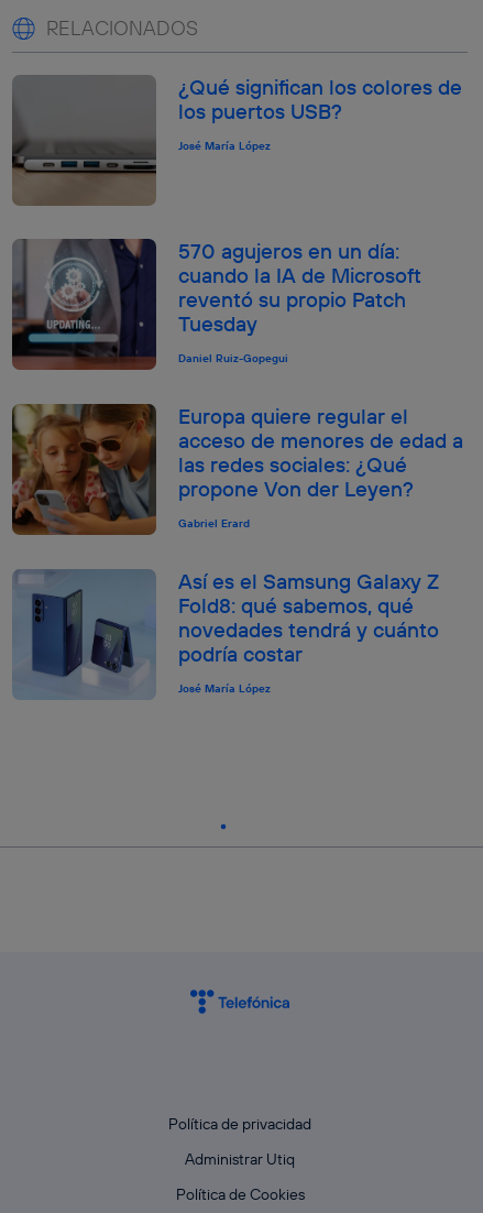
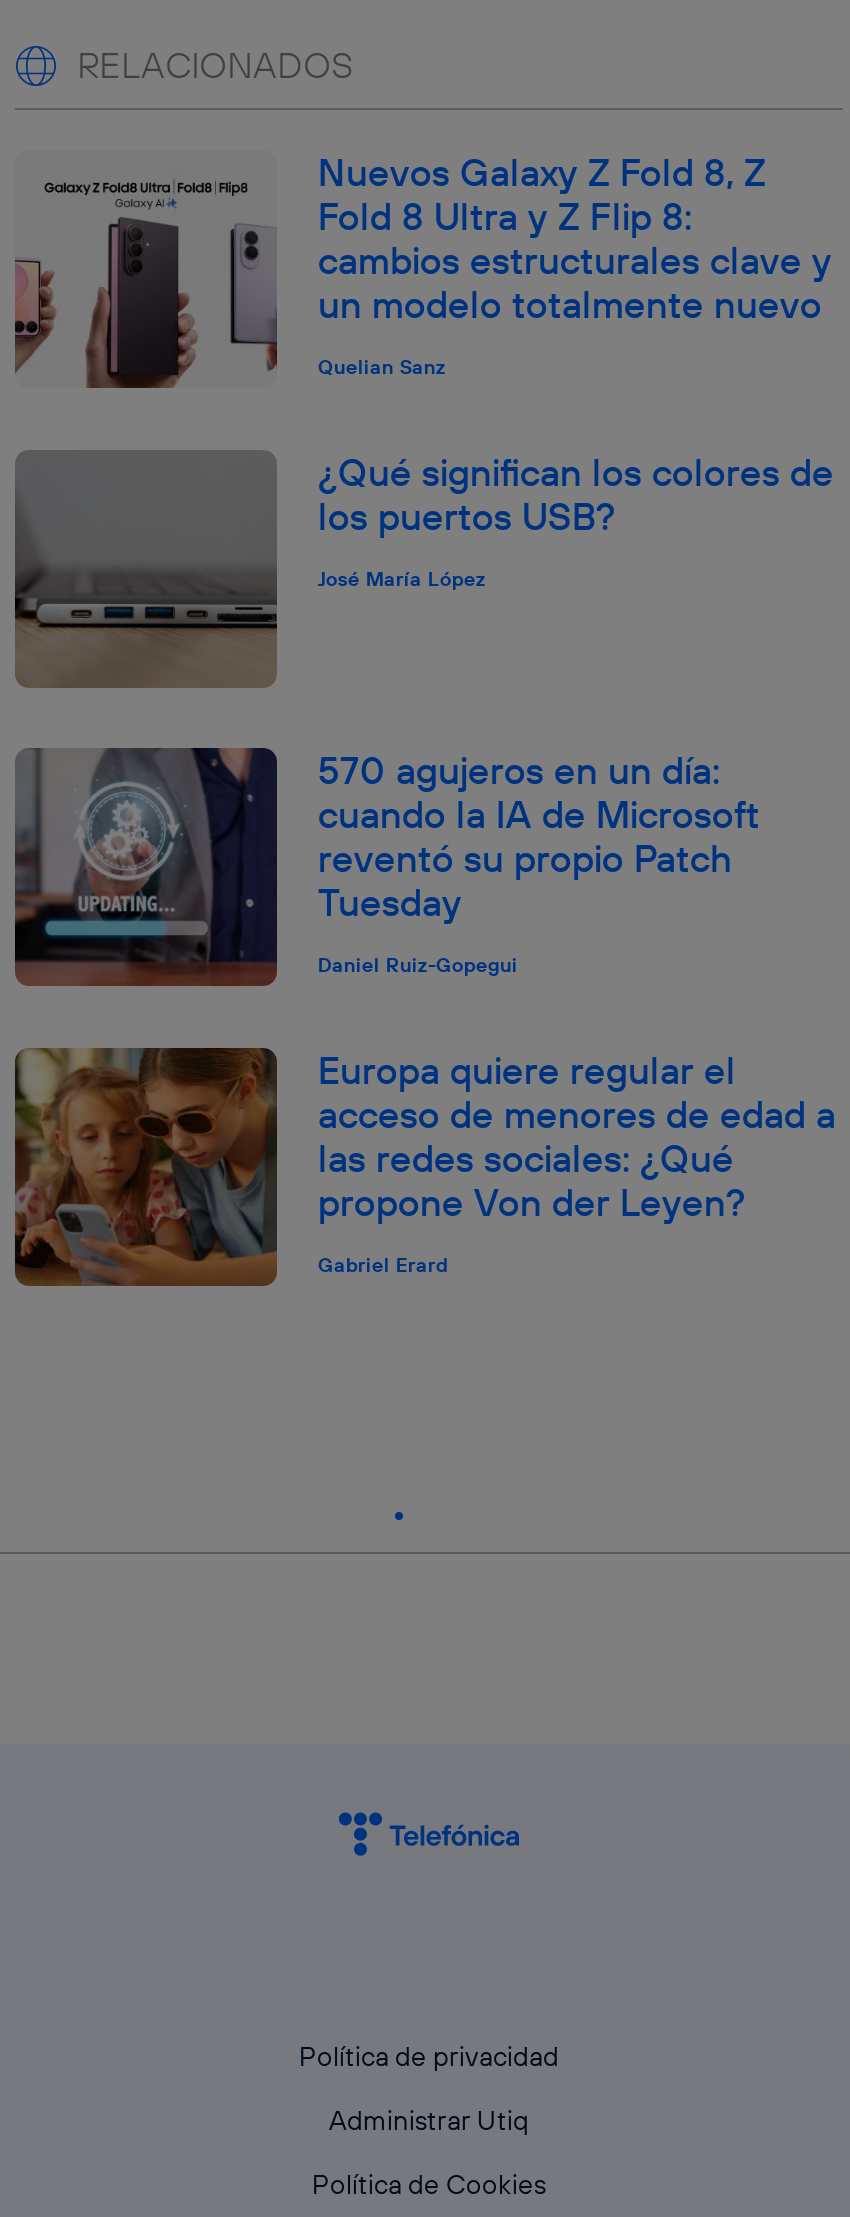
none -> [15,148,832,388] [image] | Nuevos Galaxy Z Fold 8, Z | Fold 8 Ultra y Z Flip 8: | cambios estructurales clave y | un modelo totalmente nuevo | Quelian Sanz
moved [11,74,464,531] -> [13,448,836,1278]: [image] | ¿Qué significan los colores de | los puertos USB? | ... | propone Von der Leyen? | Gabriel Erard
[12,568,439,700] [image] | Así es el Samsung Galaxy Z | Fold8: qué sabemos, qué | novedades tendrá y cuánto | podría costar | José María López -> none

